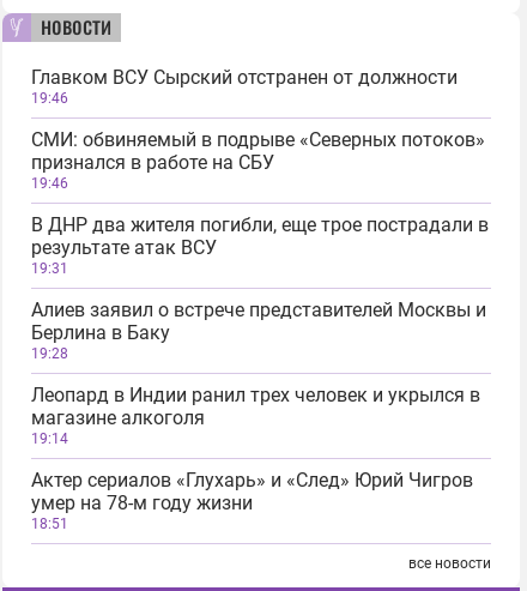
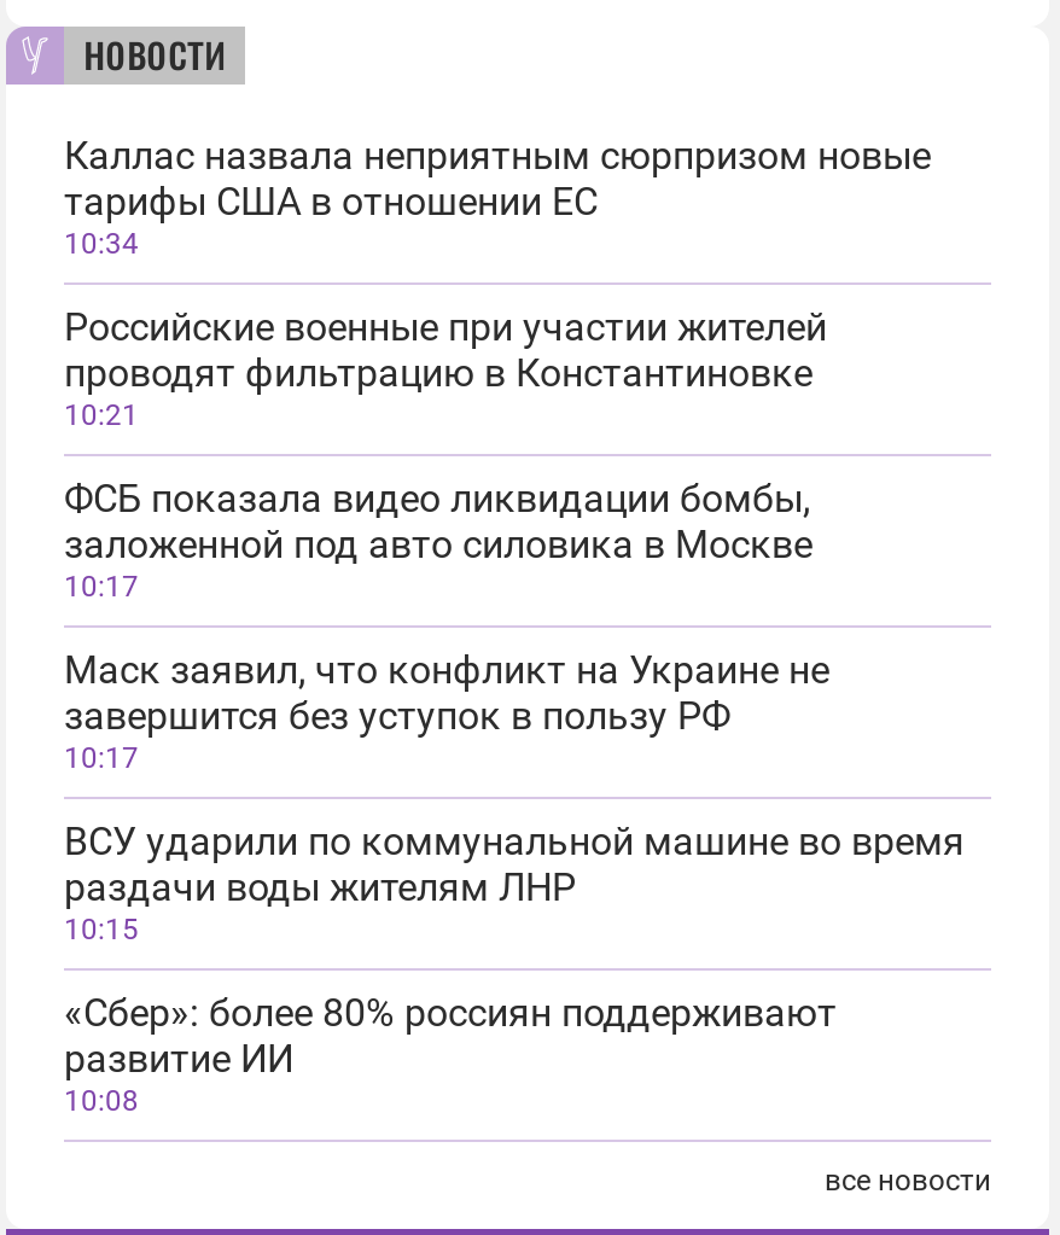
[31,65,458,106] Главком ВСУ Сырский отстранен от должности | 19:46 -> [64,132,931,260] Каллас назвала неприятным сюрпризом новые | тарифы США в отношении ЕС | 10:34
[31,128,485,191] СМИ: обвиняемый в подрыве «Северных потоков» | признался в работе на СБУ | 19:46 -> [64,303,827,431] Российские военные при участии жителей | проводят фильтрацию в Константиновке | 10:21
[31,213,489,276] В ДНР два жителя погибли, еще трое пострадали в | результате атак ВСУ | 19:31 -> [64,475,813,603] ФСБ показала видео ликвидации бомбы, | заложенной под авто силовика в Москве | 10:17
[31,298,486,362] Алиев заявил о встрече представителей Москвы и | Берлина в Баку | 19:28 -> [64,646,829,774] Маск заявил, что конфликт на Украине не | завершится без уступок в пользу РФ | 10:17
[31,383,480,447] Леопард в Индии ранил трех человек и укрылся в | магазине алкоголя | 19:14 -> [64,818,965,946] ВСУ ударили по коммунальной машине во время | раздачи воды жителям ЛНР | 10:15
[31,468,473,532] Актер сериалов «Глухарь» и «След» Юрий Чигров | умер на 78-м году жизни | 18:51 -> [64,989,837,1117] «Сбер»: более 80% россиян поддерживают | развитие ИИ | 10:08

